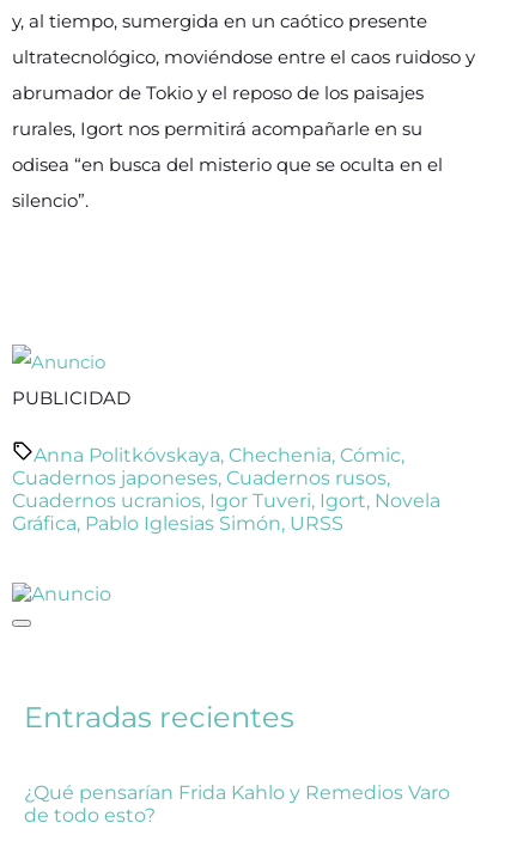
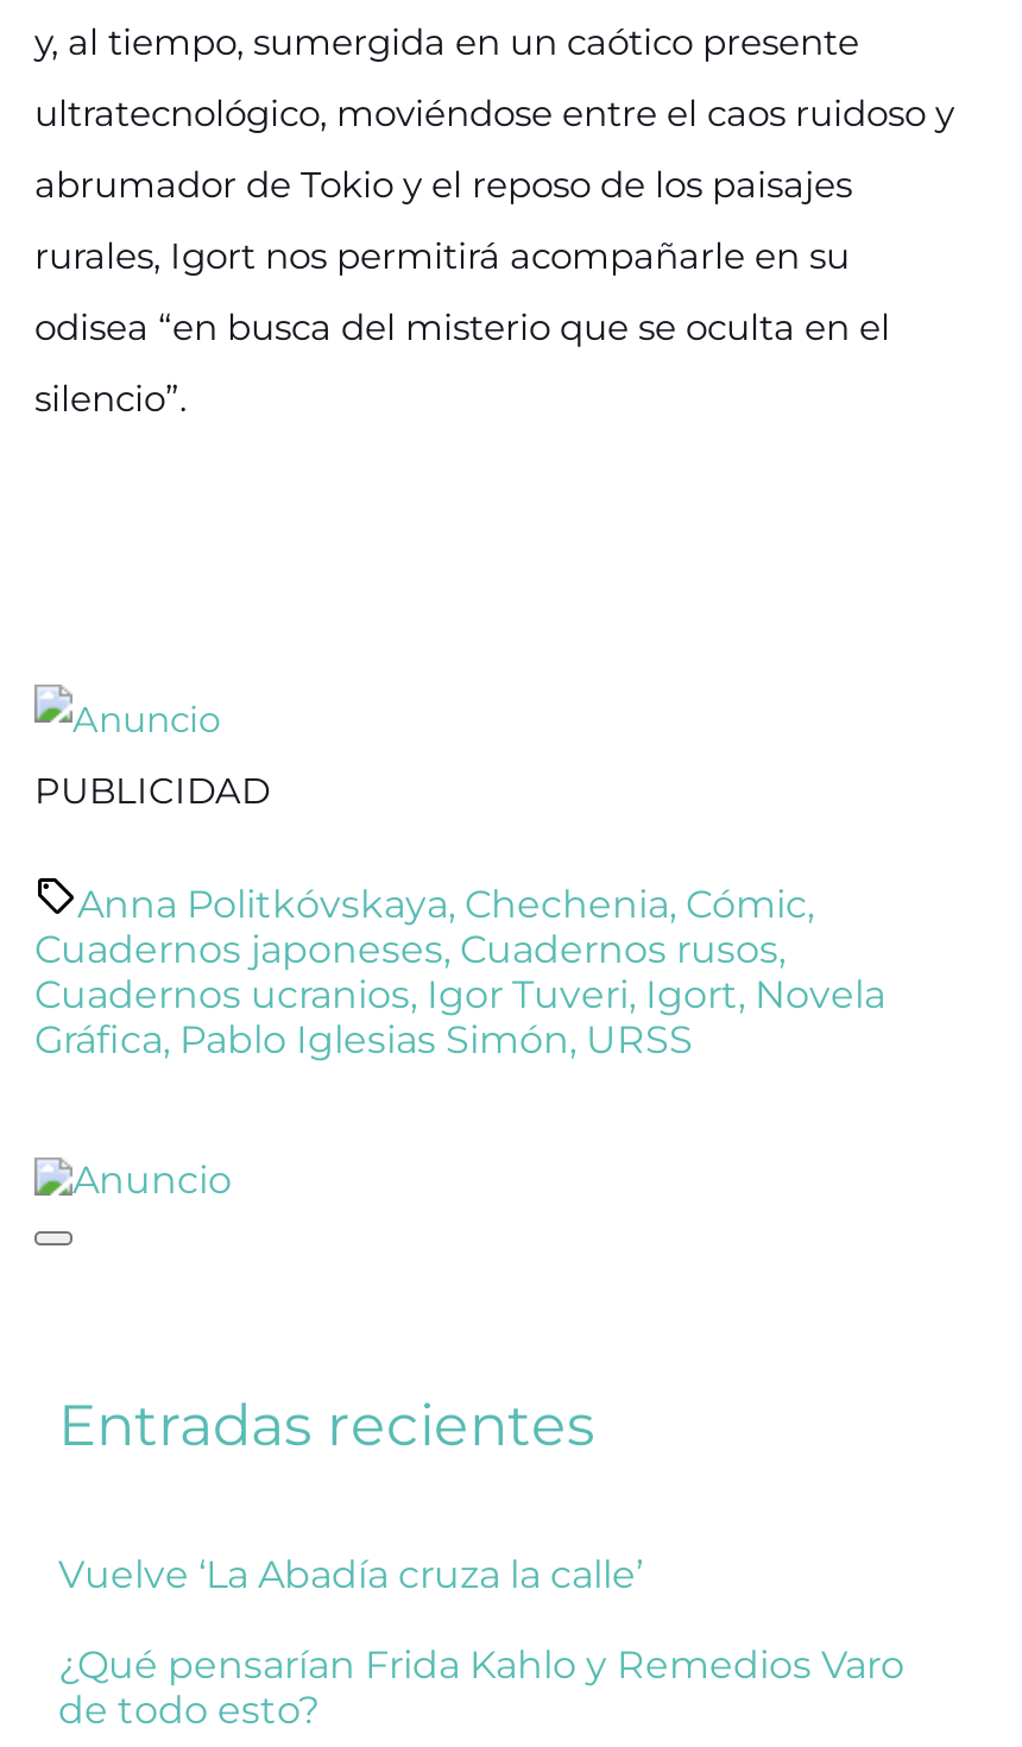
none -> [58,1552,643,1597] Vuelve ‘La Abadía cruza la calle’

